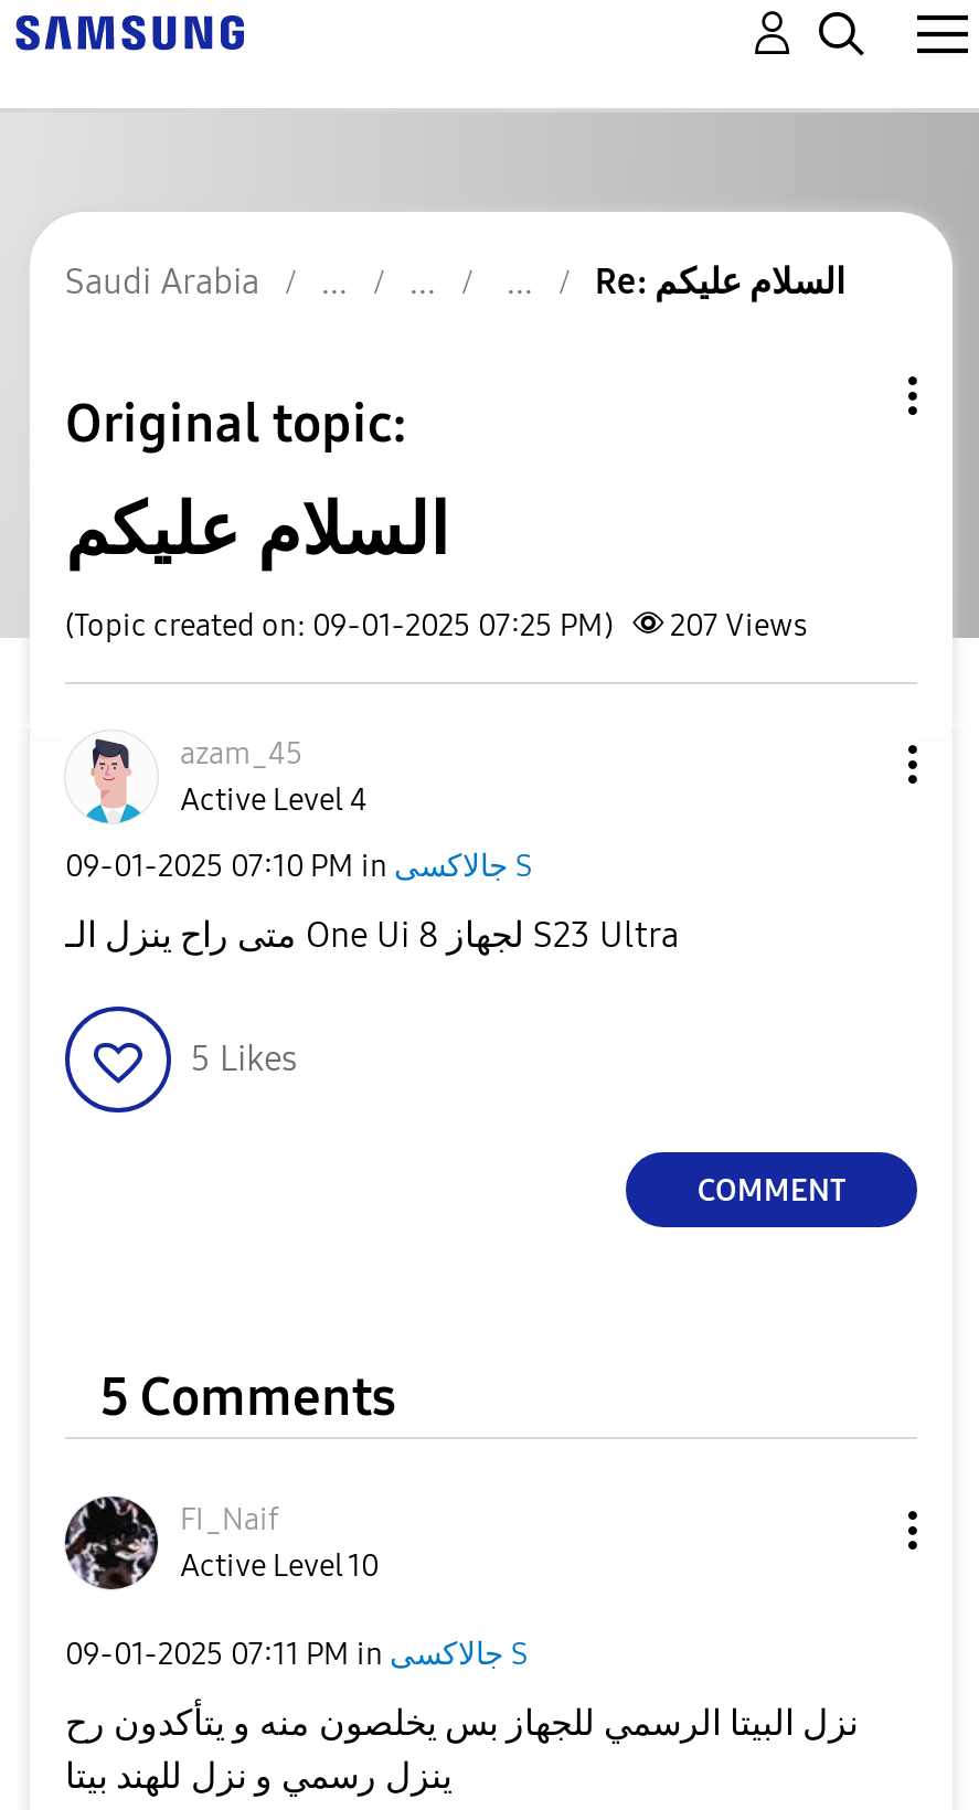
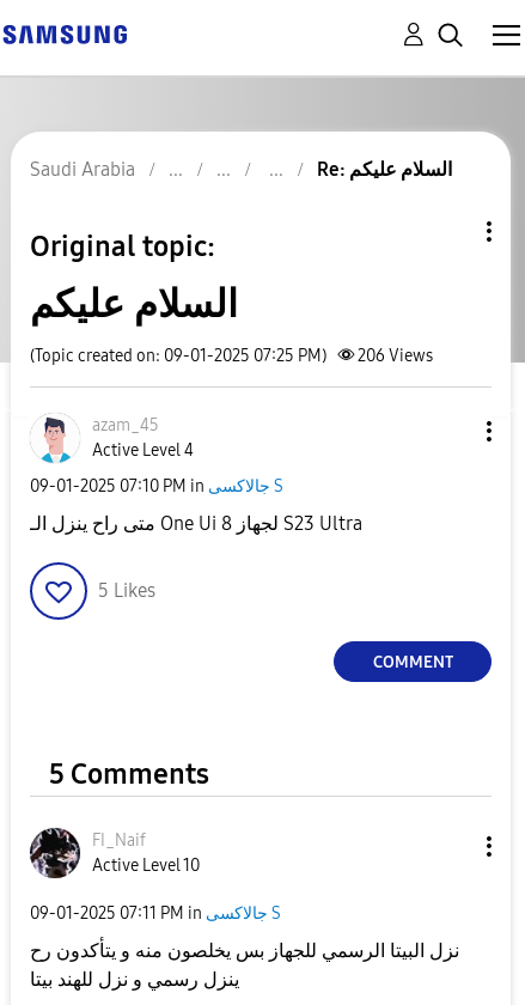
[65,607,807,645] (Topic created on: 09-01-2025 07:25 PM) 207 Views -> [30,346,433,366] (Topic created on: 09-01-2025 07:25 PM) 206 Views

